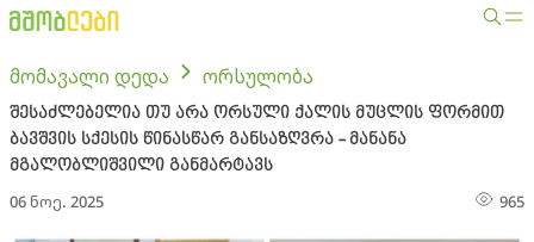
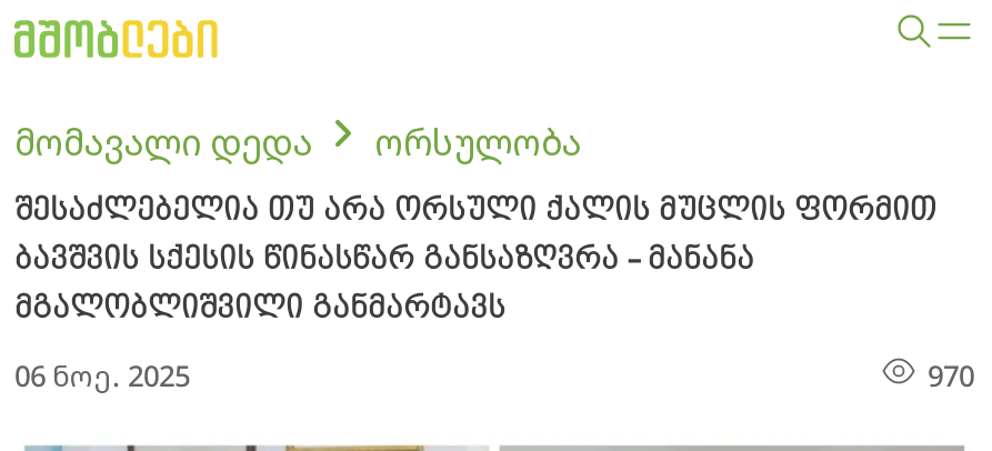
[499,191,524,212] 965 -> [928,355,974,395] 970

